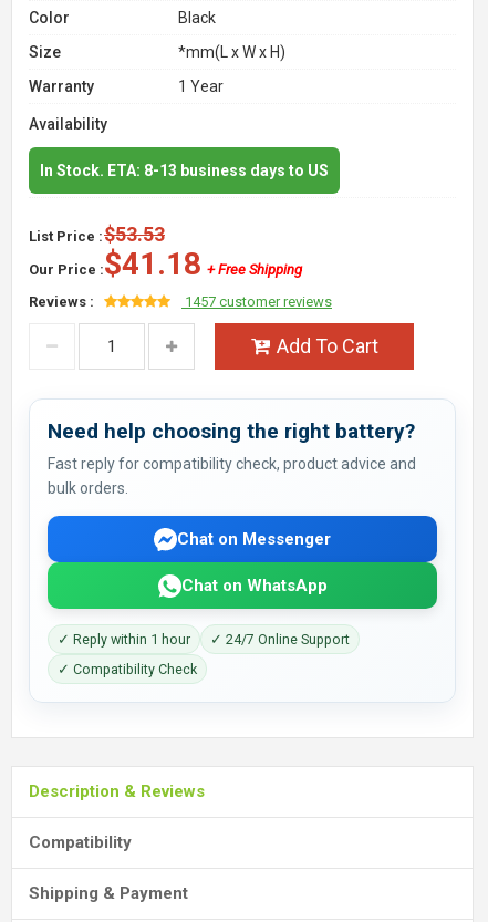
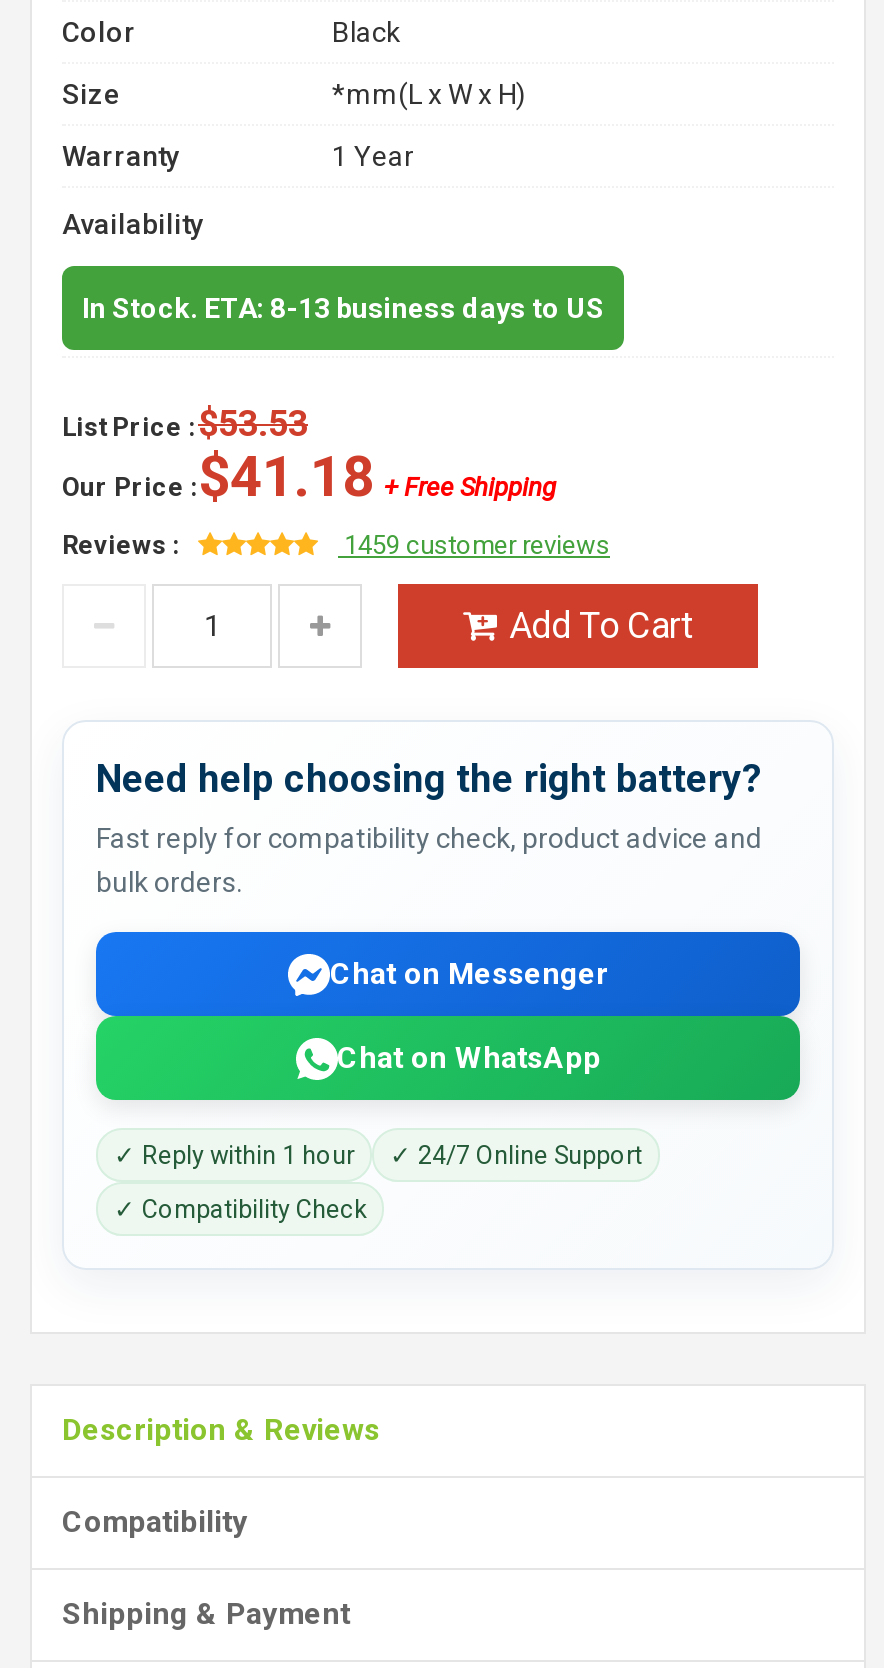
[181,293,332,310] 1457 customer reviews -> [338,530,610,560] 1459 customer reviews

